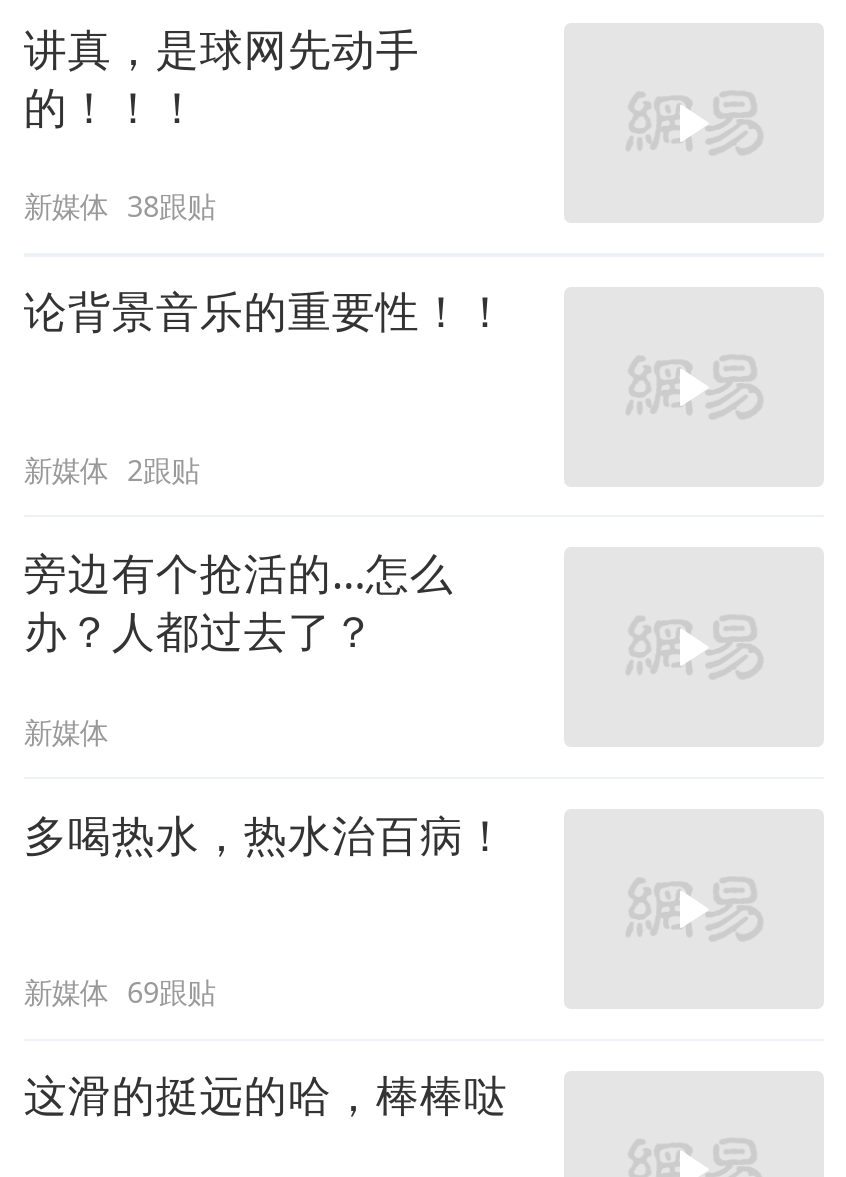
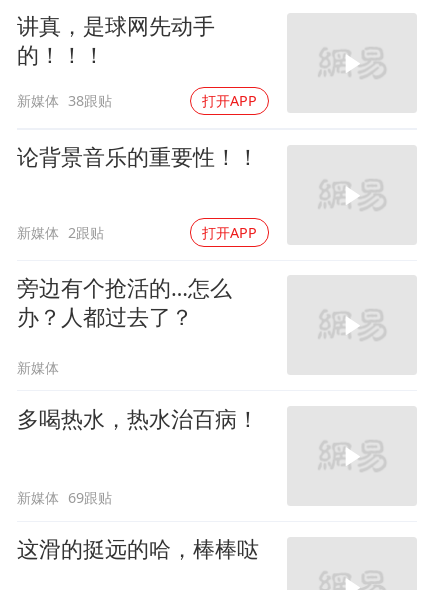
none -> [202,91,257,110] 打开APP
none -> [202,223,257,242] 打开APP

